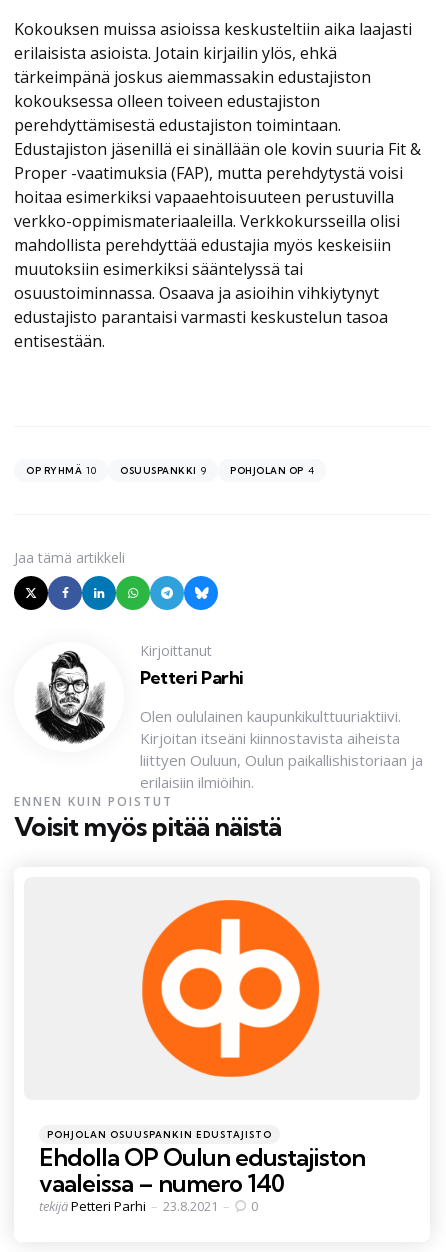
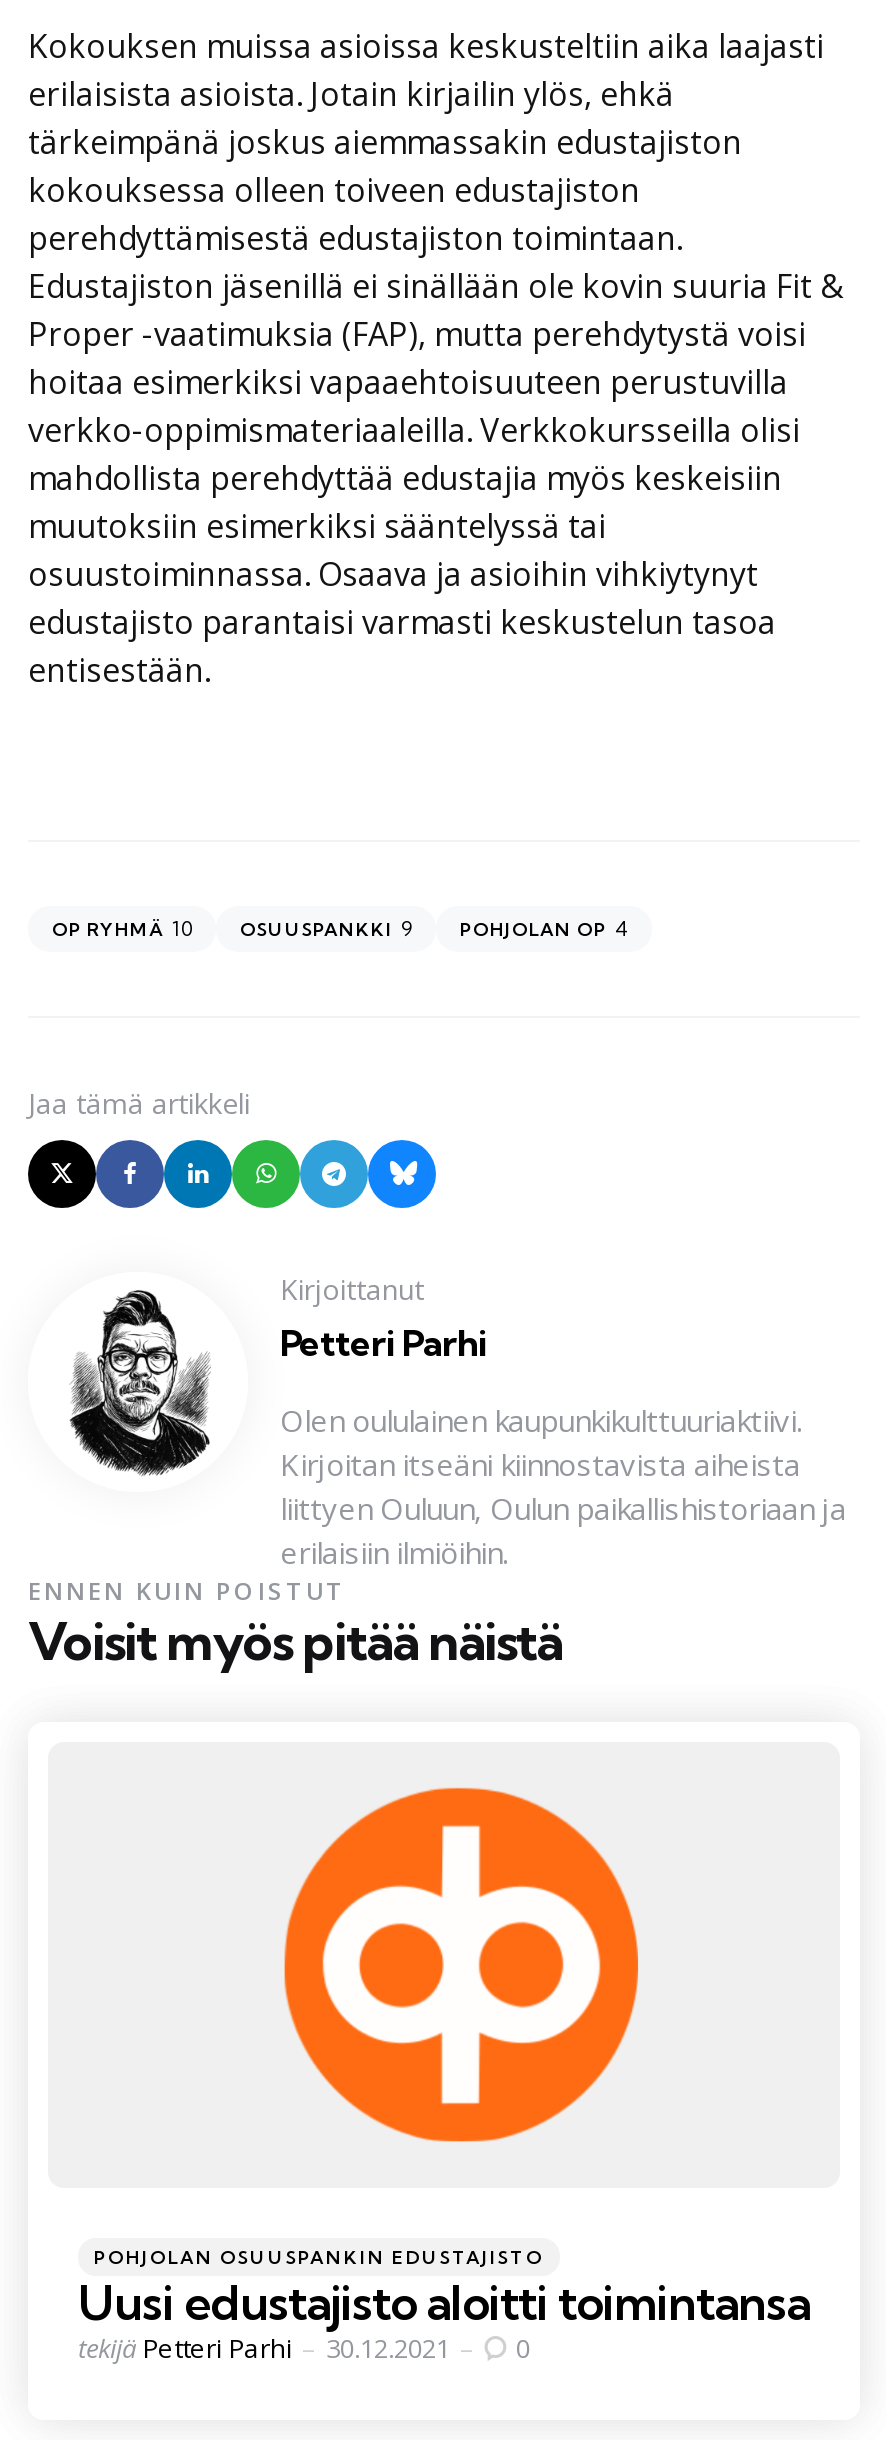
[39,1142,365,1198] Ehdolla OP Oulun edustajiston | vaaleissa – numero 140 -> [78,2272,810,2332] Uusi edustajisto aloitti toimintansa
[163,1197,218,1215] 23.8.2021 -> [326,2330,450,2366] 30.12.2021

